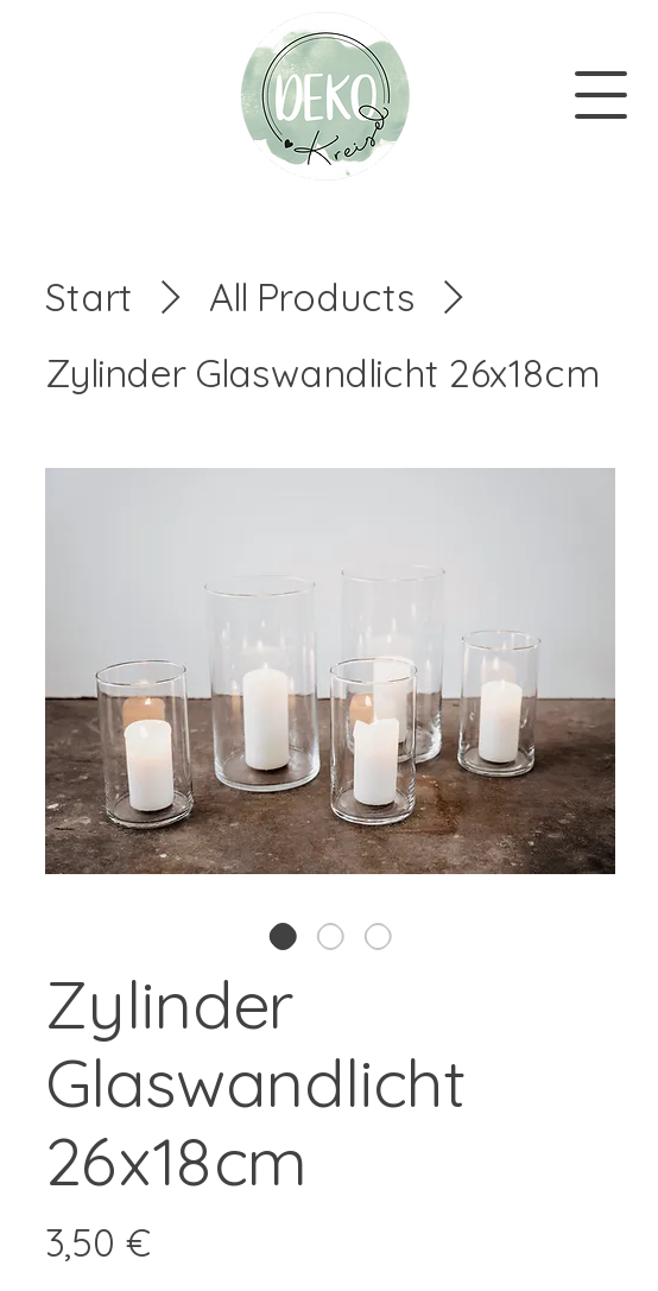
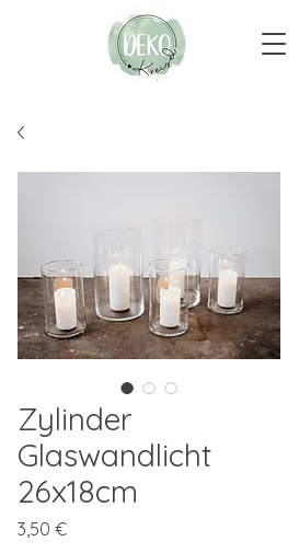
[45,273,599,397] Start | All Products | Zylinder Glaswandlicht 26x18cm -> none

